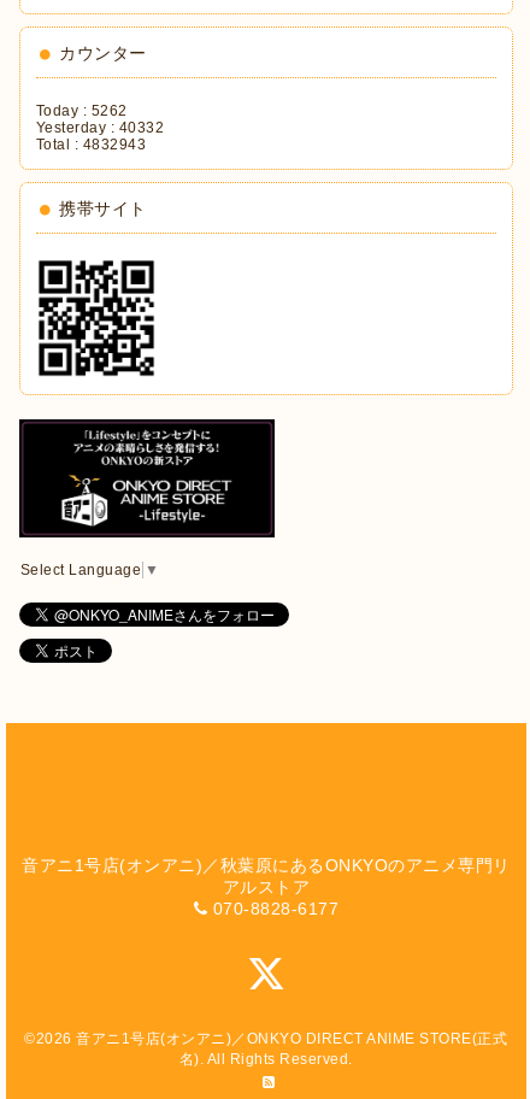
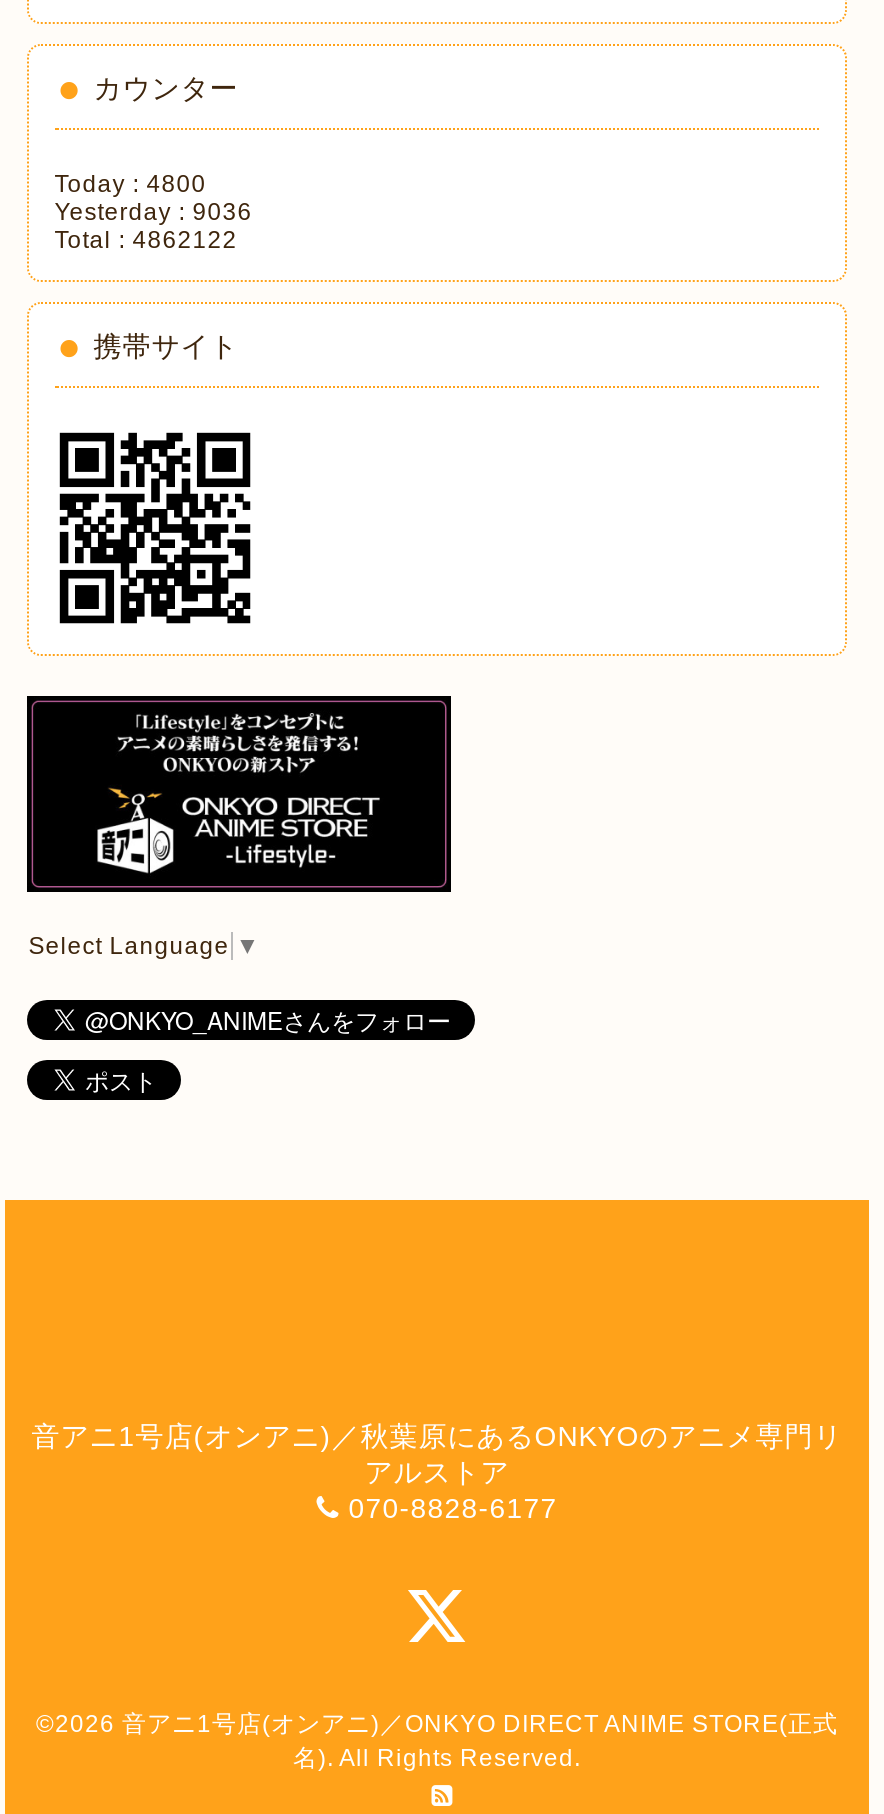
[36,103,127,120] Today : 5262 -> [55,171,207,199] Today : 4800
[36,120,164,137] Yesterday : 40332 -> [55,199,253,227] Yesterday : 9036
[36,137,146,153] Total : 4832943 -> [55,227,238,255] Total : 4862122

